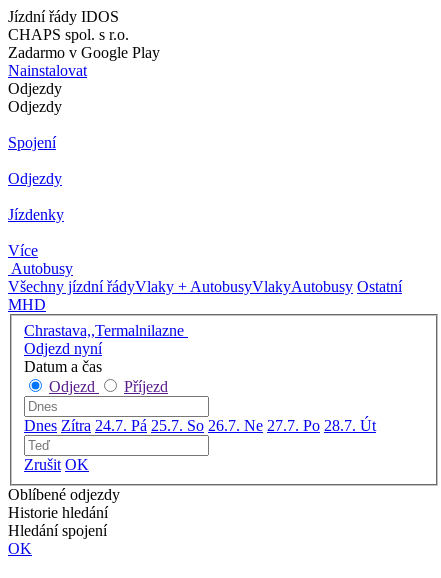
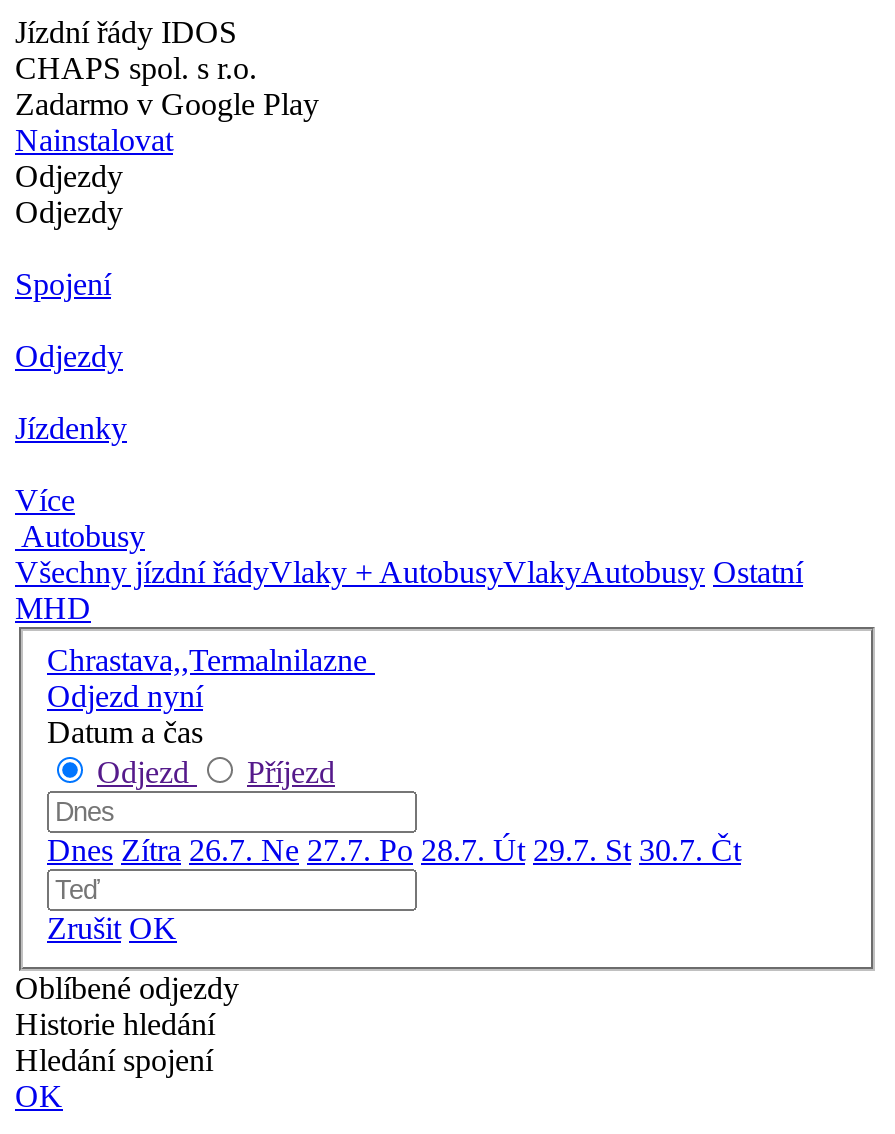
[24,417,376,434] Dnes Zítra 24.7. Pá 25.7. So 26.7. Ne 27.7. Po 28.7. Út -> [47,832,741,866] Dnes Zítra 26.7. Ne 27.7. Po 28.7. Út 29.7. St 30.7. Čt

